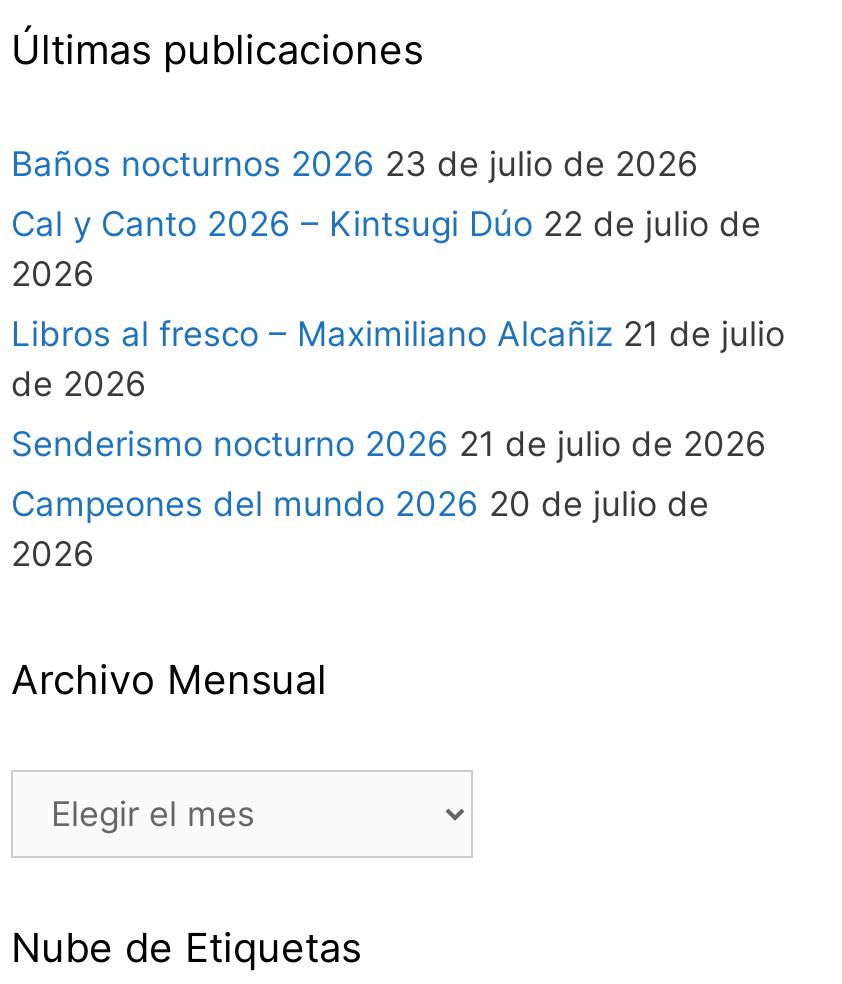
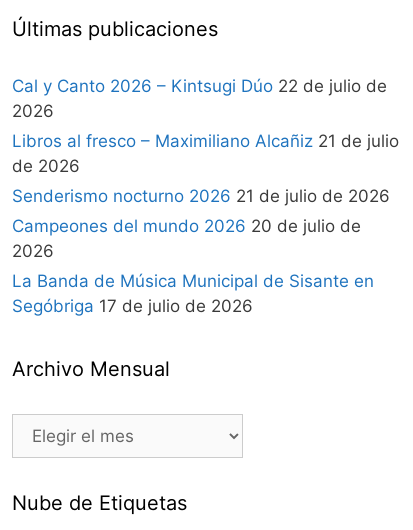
[11,144,699,184] Baños nocturnos 2026 23 de julio de 2026 -> none
moved [11,204,785,574] -> [12,76,399,261]: Cal y Canto 2026 – Kintsugi Dúo 22 de julio de | 2026 | Libros al fresco – Maximiliano Alcañiz 21 de julio | de 2026 | Senderismo nocturno 2026 21 de julio de 2026 | Campeones del mundo 2026 20 de julio de | 2026
none -> [12,271,374,316] La Banda de Música Municipal de Sisante en | Segóbriga 17 de julio de 2026

